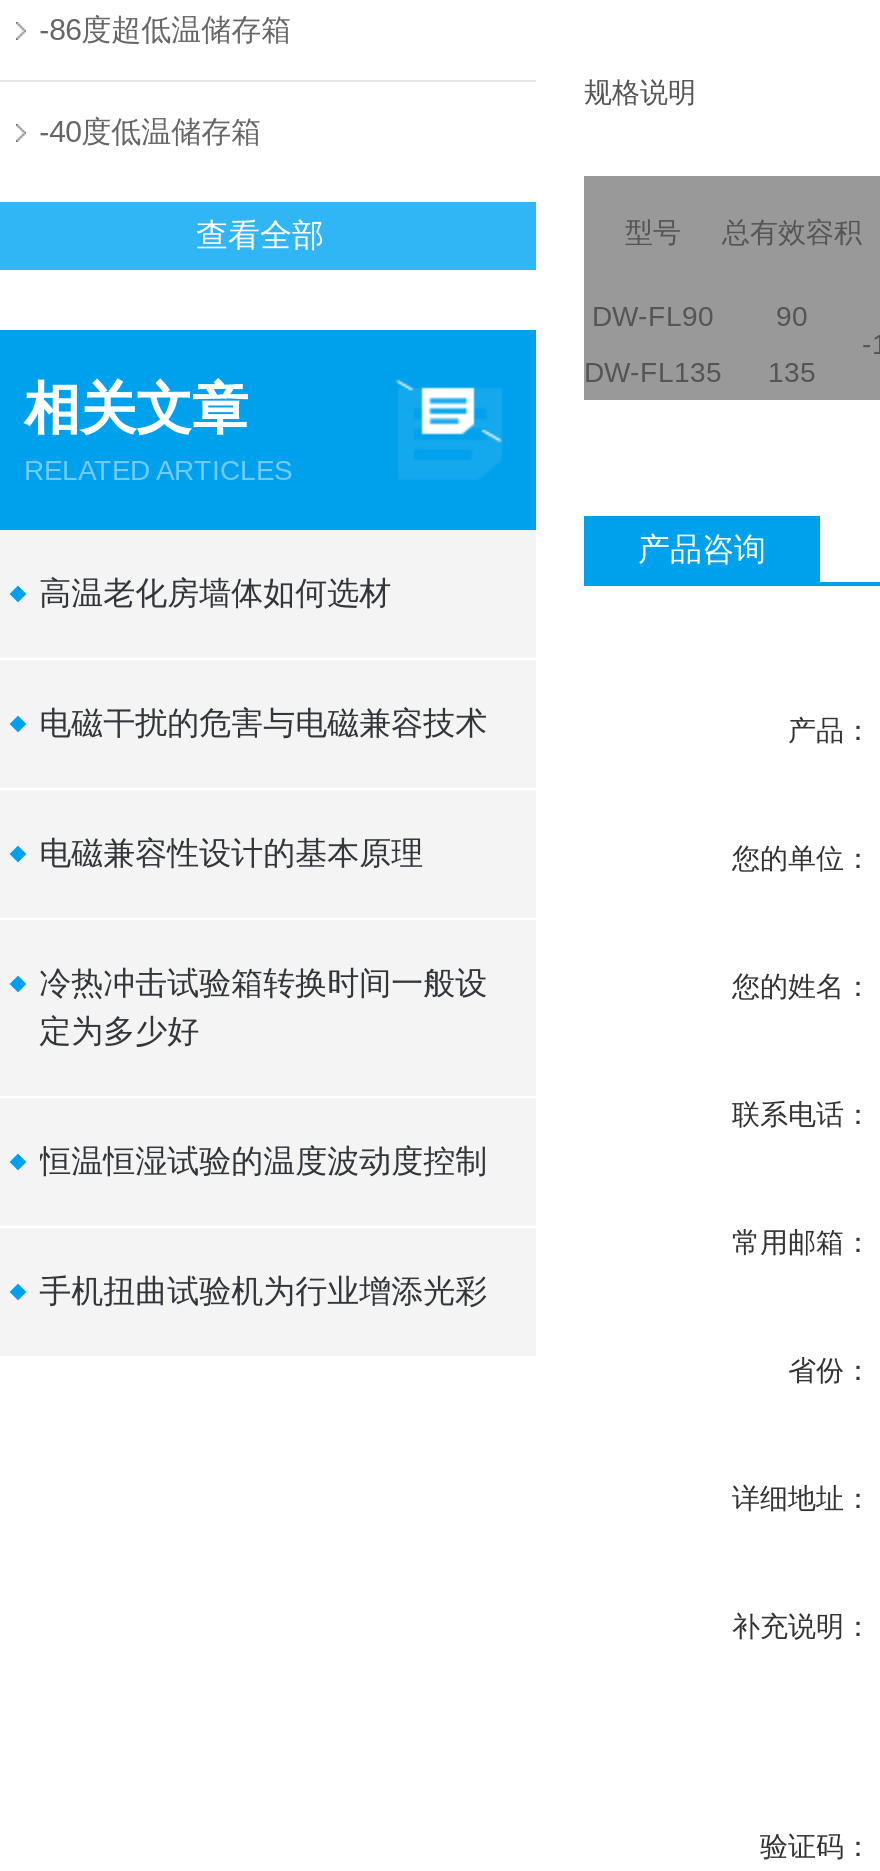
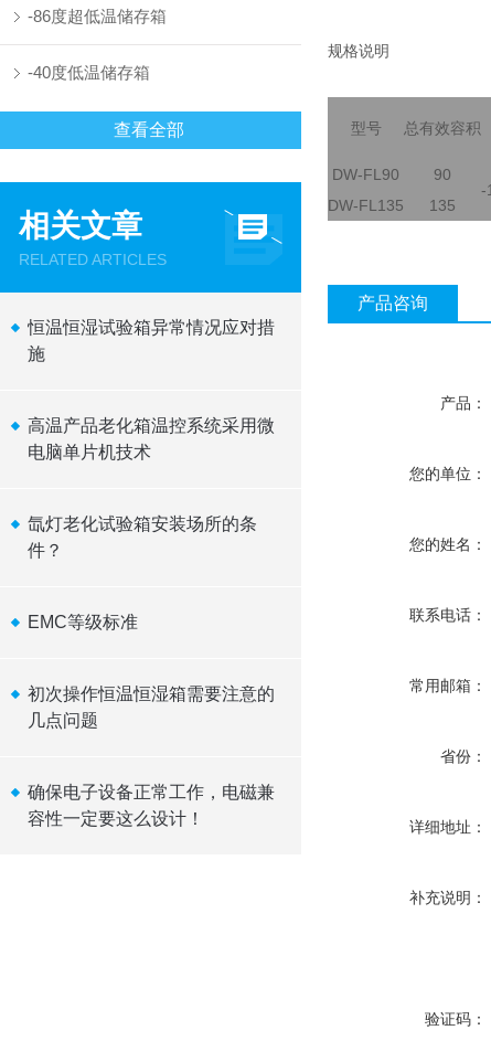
[39,576,391,610] 高温老化房墙体如何选材 -> [27,318,274,363] 恒温恒湿试验箱异常情况应对措 | 施
[39,706,487,740] 电磁干扰的危害与电磁兼容技术 -> [27,416,274,461] 高温产品老化箱温控系统采用微 | 电脑单片机技术
[39,836,423,870] 电磁兼容性设计的基本原理 -> [27,514,257,560] 氙灯老化试验箱安装场所的条 | 件？
[39,966,487,1048] 冷热冲击试验箱转换时间一般设 | 定为多少好 -> [27,613,137,631] EMC等级标准
[39,1144,487,1178] 恒温恒湿试验的温度波动度控制 -> [27,684,274,730] 初次操作恒温恒湿箱需要注意的 | 几点问题
[39,1274,487,1308] 手机扭曲试验机为行业增添光彩 -> [27,783,274,828] 确保电子设备正常工作，电磁兼 | 容性一定要这么设计！

